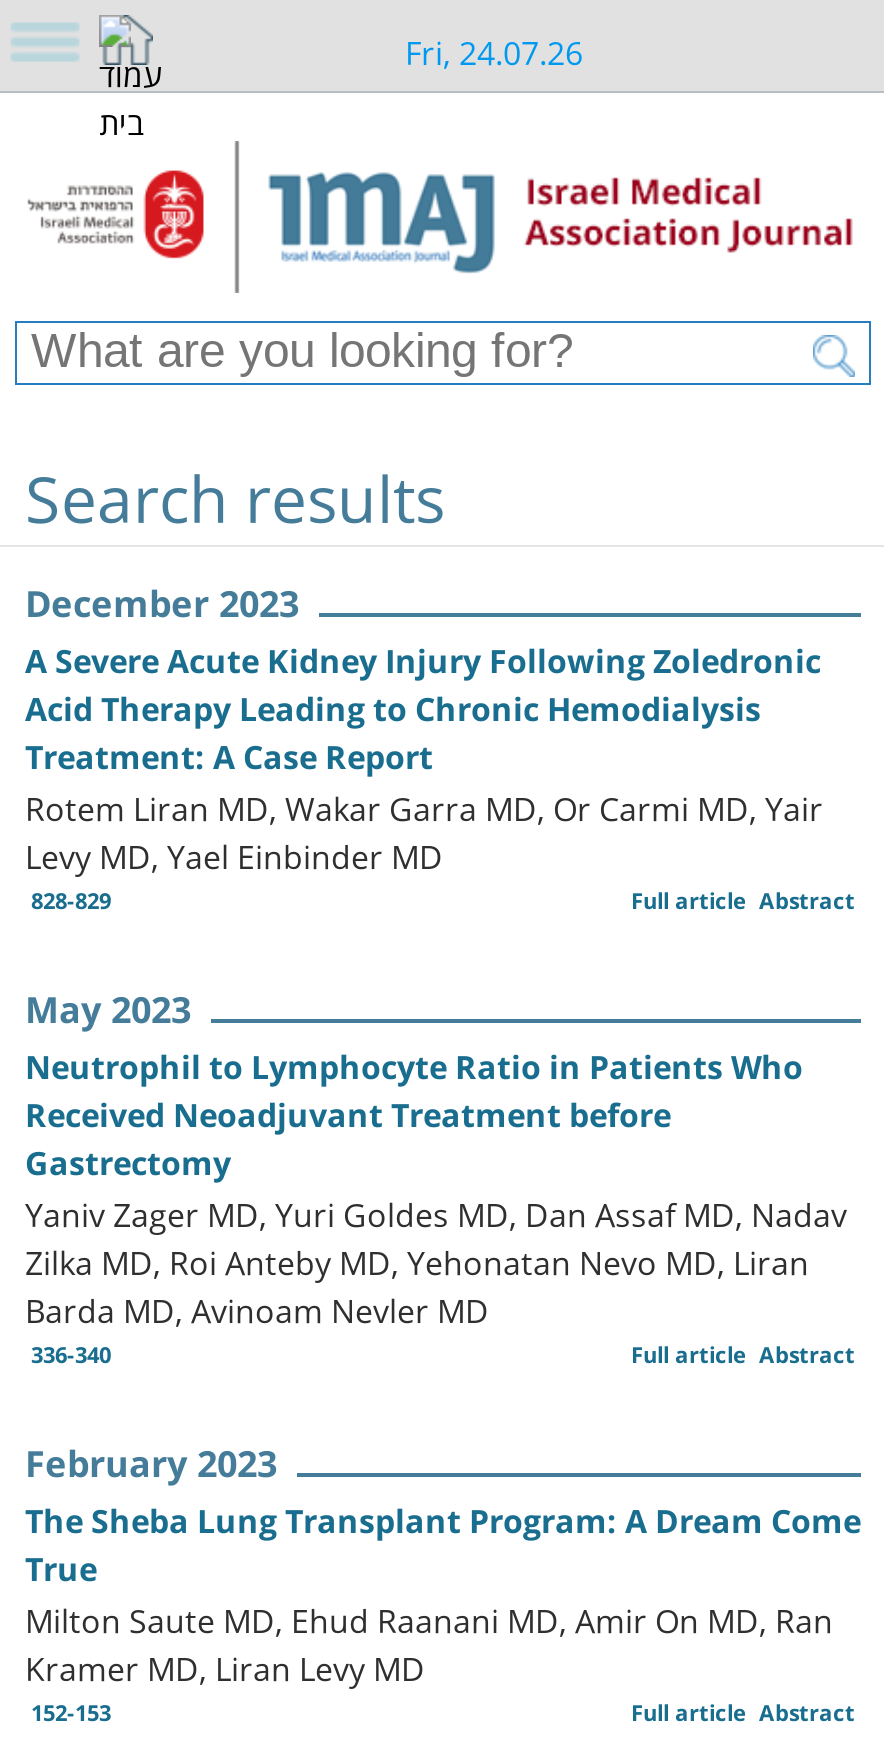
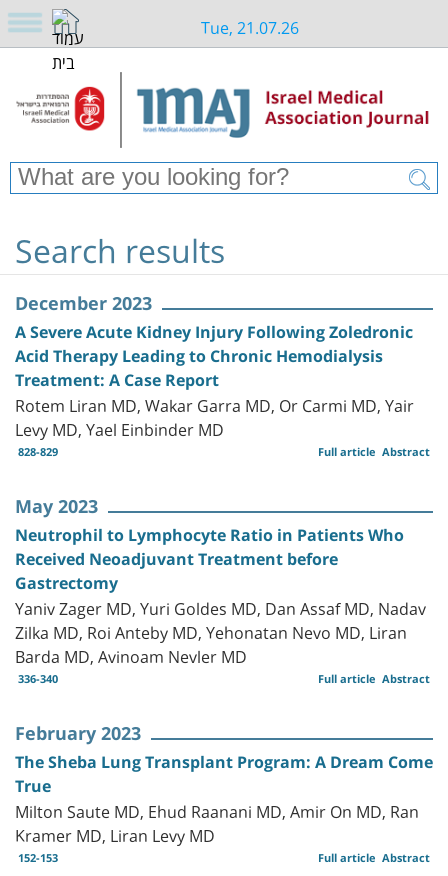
[405,15,583,81] Fri, 24.07.26 -> [200,9,298,42] Tue, 21.07.26

